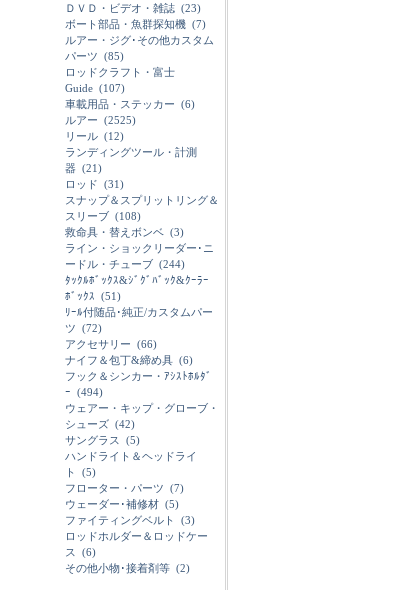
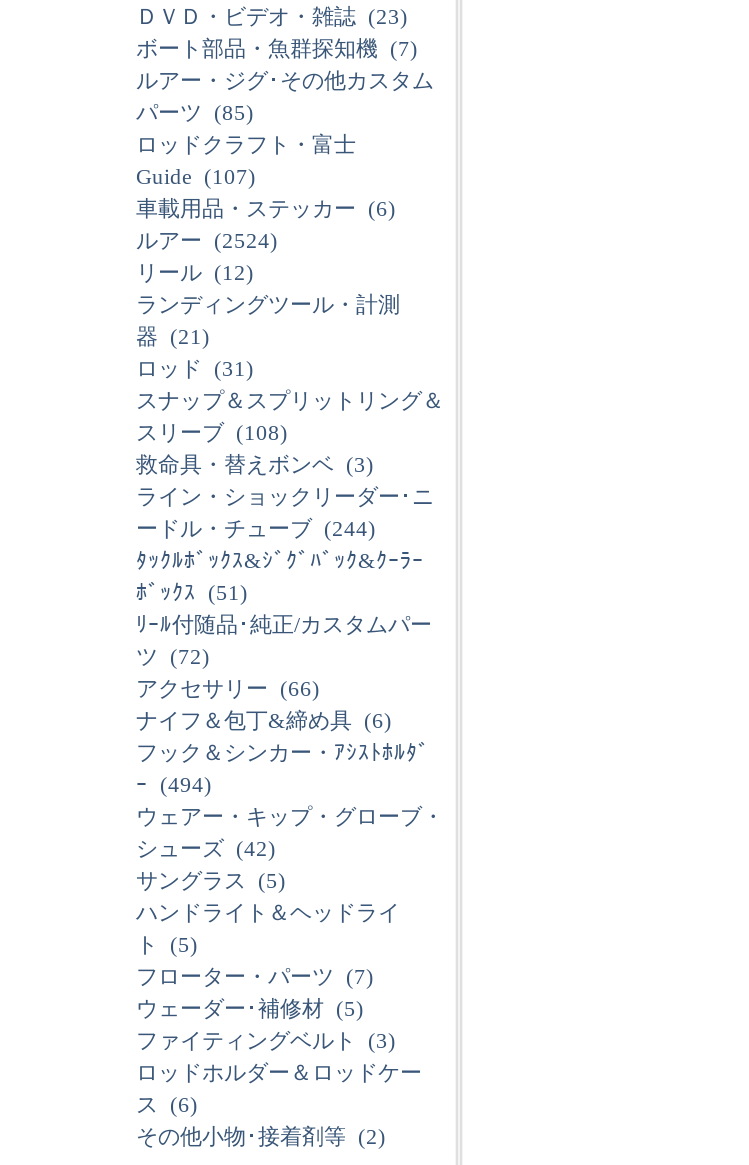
[65,114,136,126] ルアー(2525) -> [136,228,278,252] ルアー(2524)

